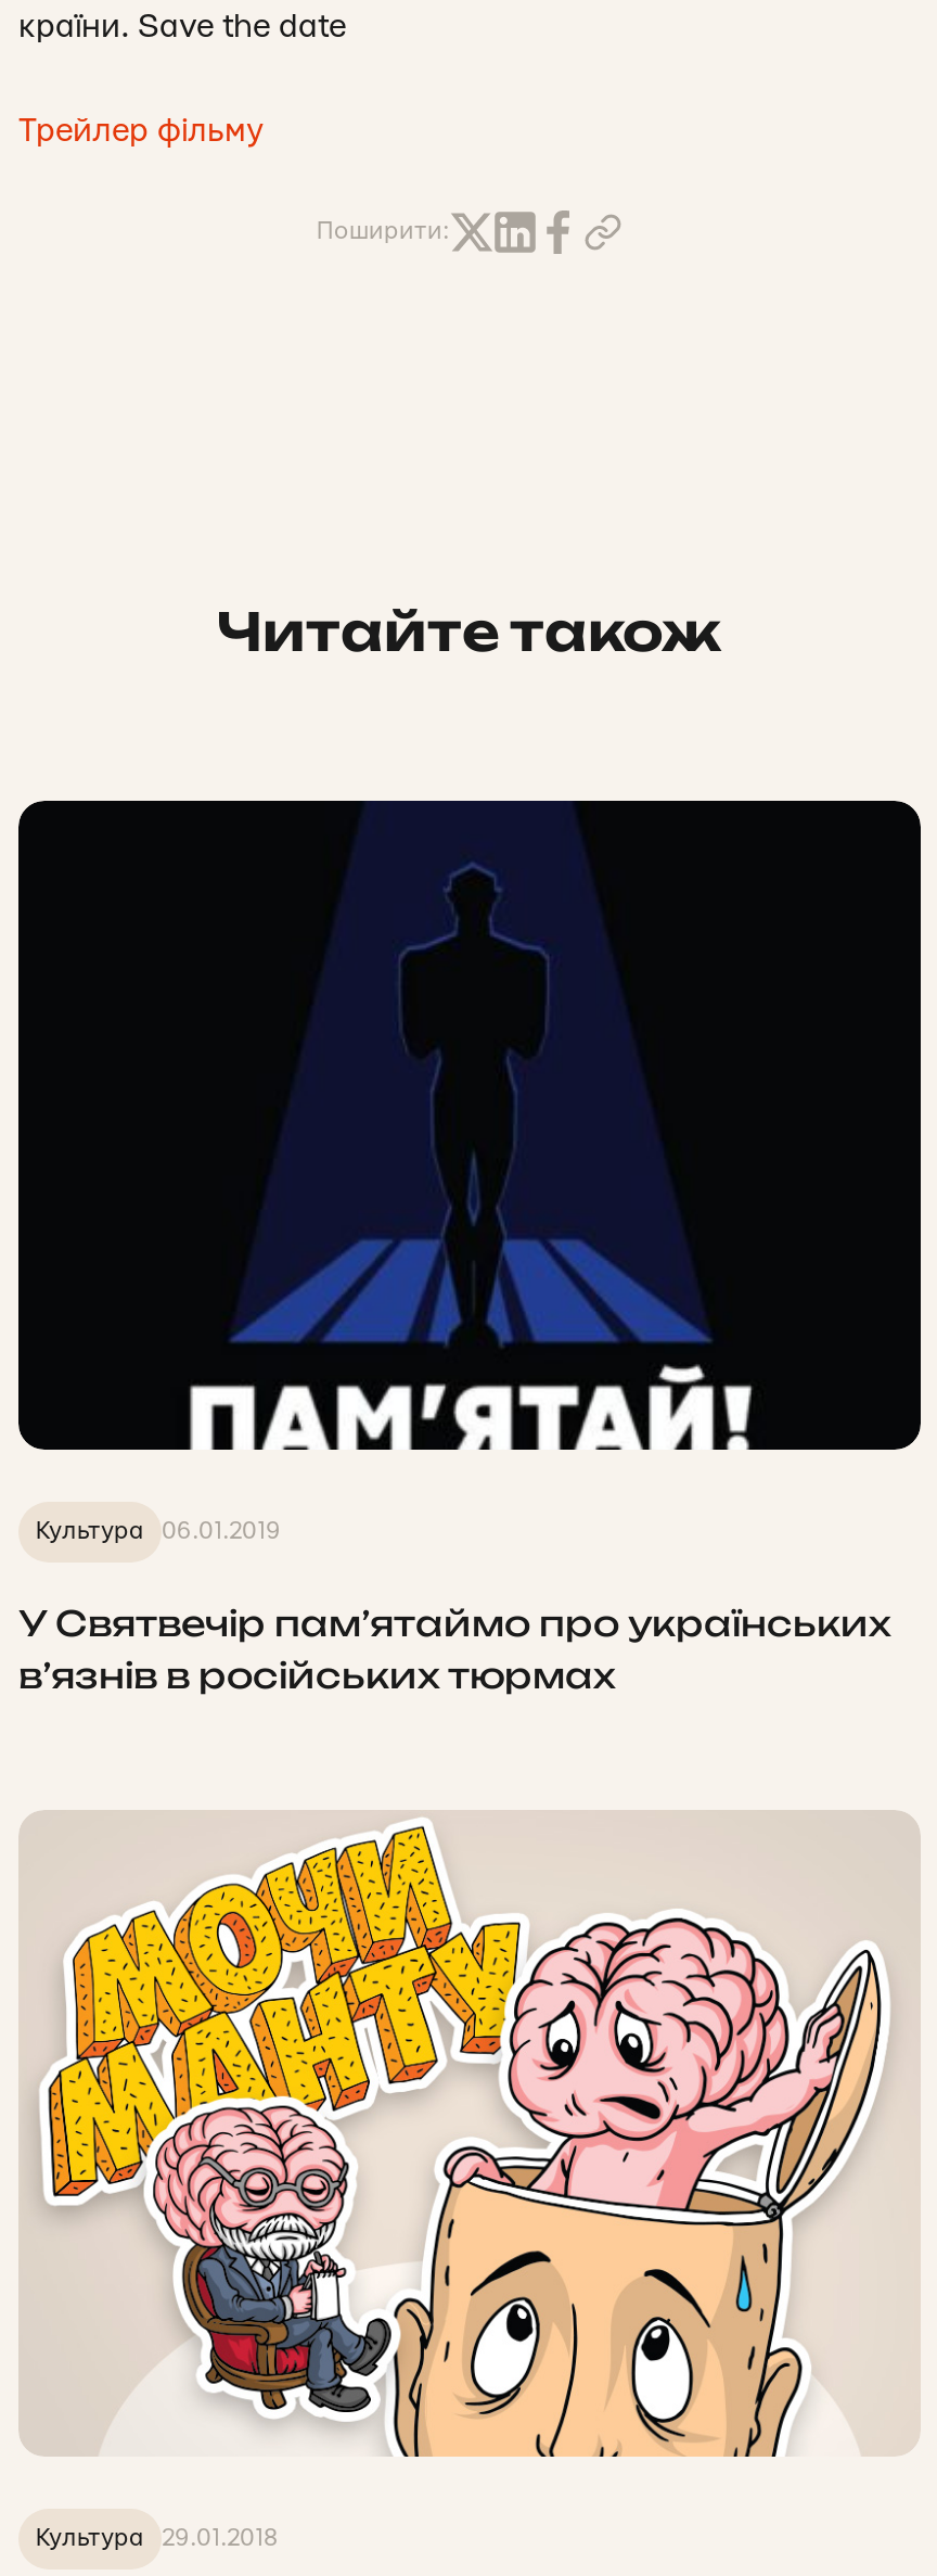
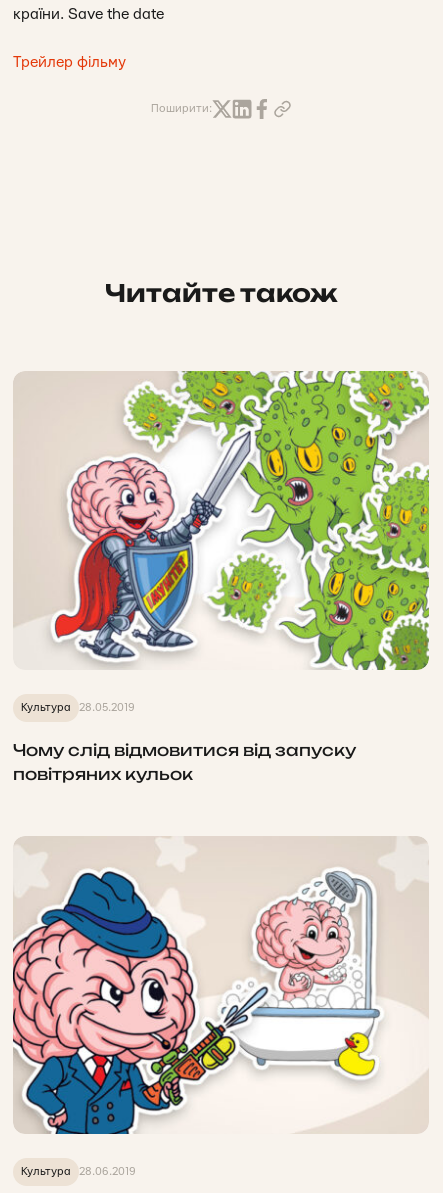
[16,799,923,1542] [image] | Культура 06.01.2019 -> [13,370,430,712] [image] | Культура 28.05.2019
[18,1601,890,1696] У Святвечір пам’ятаймо про українських | в’язнів в російських тюрмах -> [13,739,356,783] Чому слід відмовитися від запуску | повітряних кульок
[18,1819,888,2550] [image] | Культура 29.01.2018 -> [12,841,413,1177] [image] | Культура 28.06.2019

